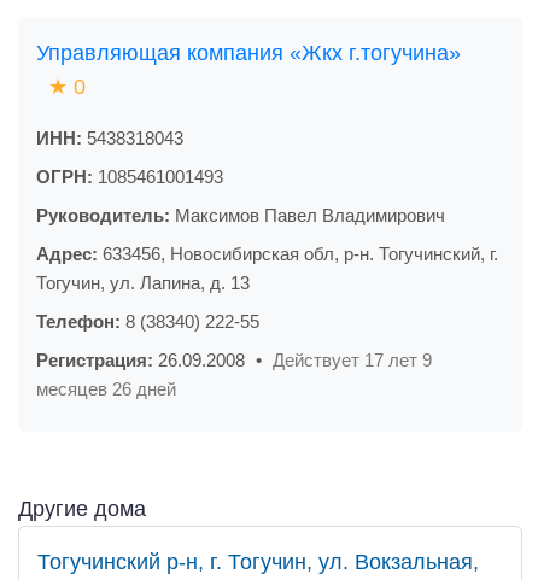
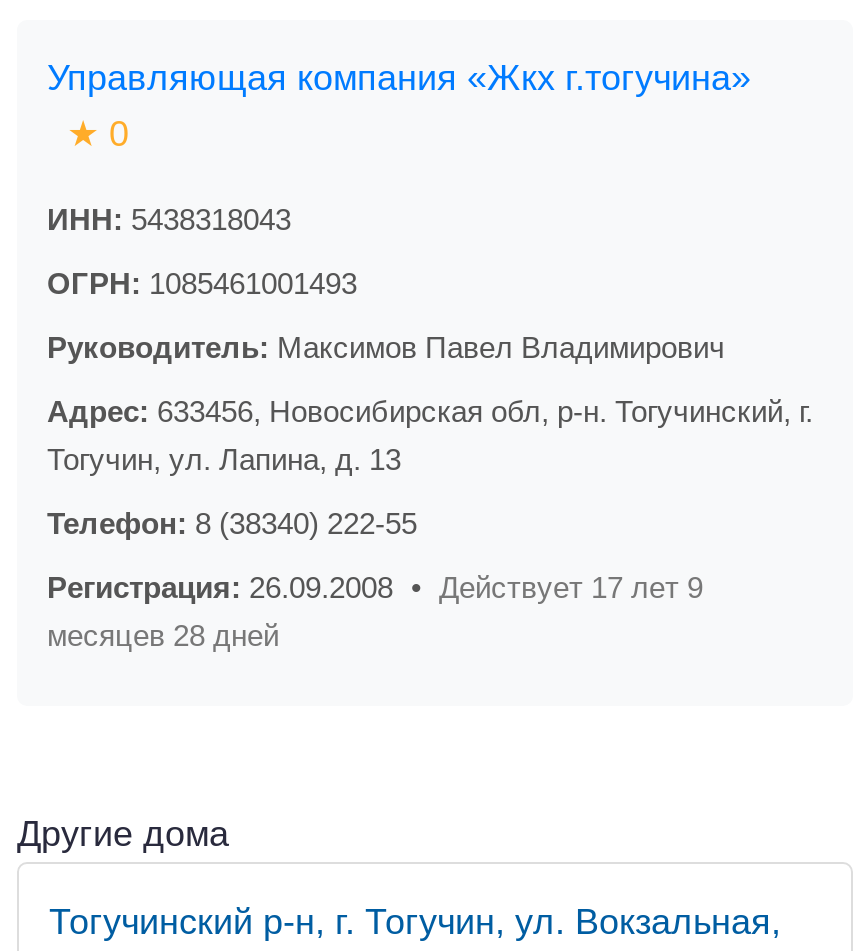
[36,379,176,399] месяцев 26 дней -> [47,618,279,652] месяцев 28 дней

